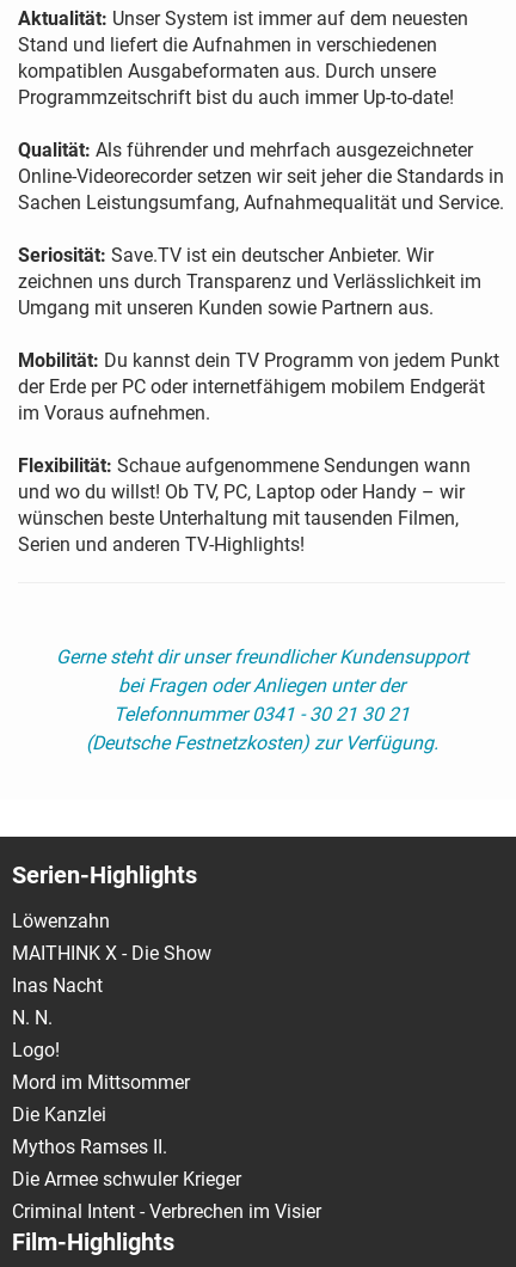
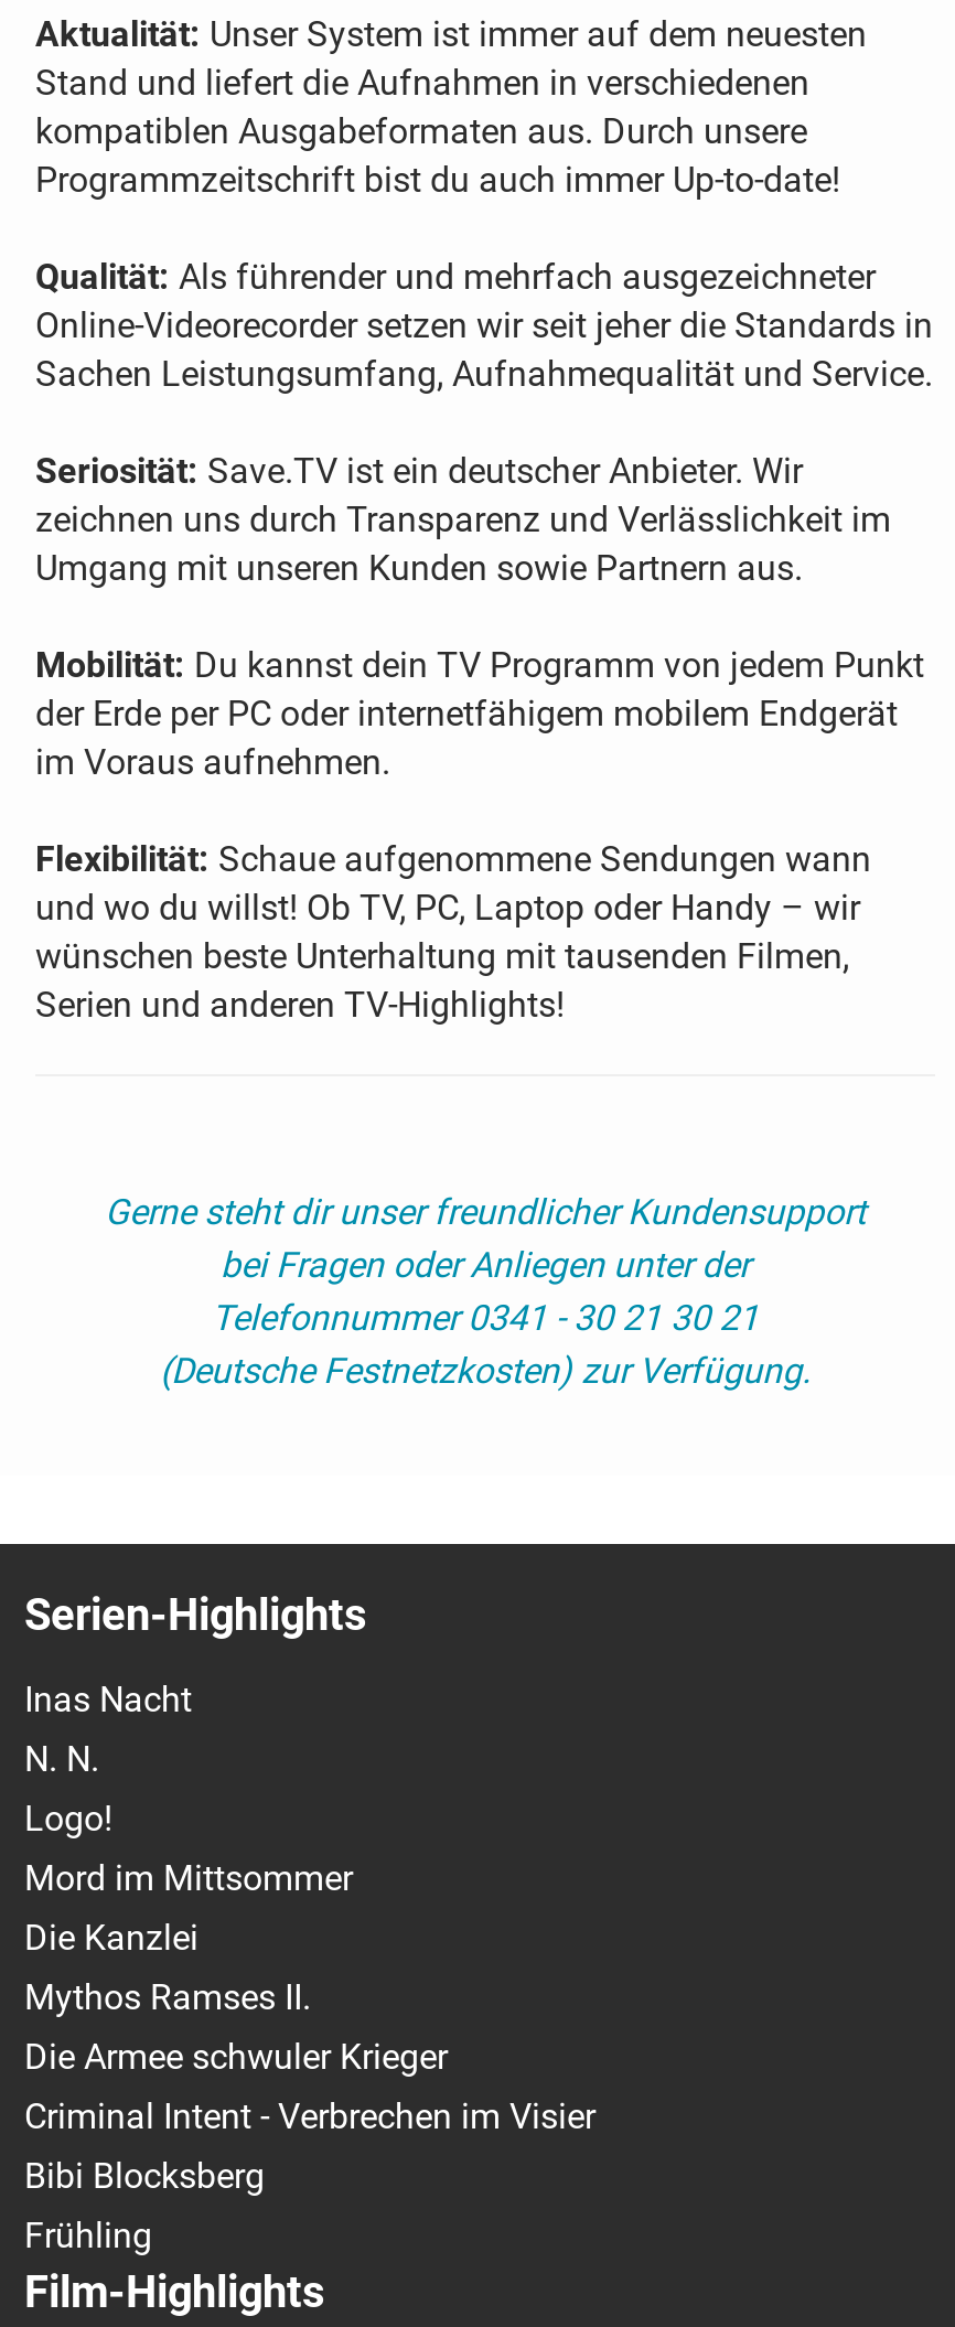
[12,909,211,964] Löwenzahn | MAITHINK X - Die Show -> none
moved [12,974,321,1223] -> [24,1678,595,2137]: Inas Nacht | N. N. | Logo! | Mord im Mittsommer | Die Kanzlei | Mythos Ramses II. | Die Armee schwuler Krieger | Criminal Intent - Verbrechen im Visier
none -> [24,2155,265,2256] Bibi Blocksberg | Frühling

